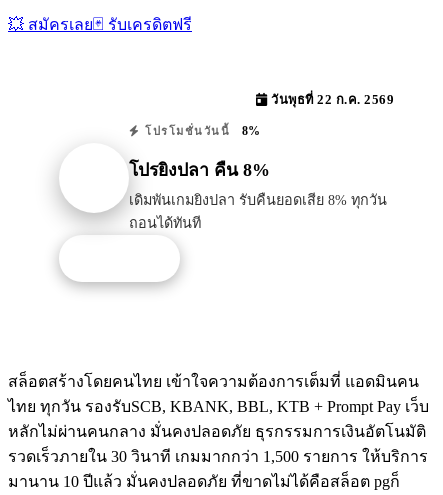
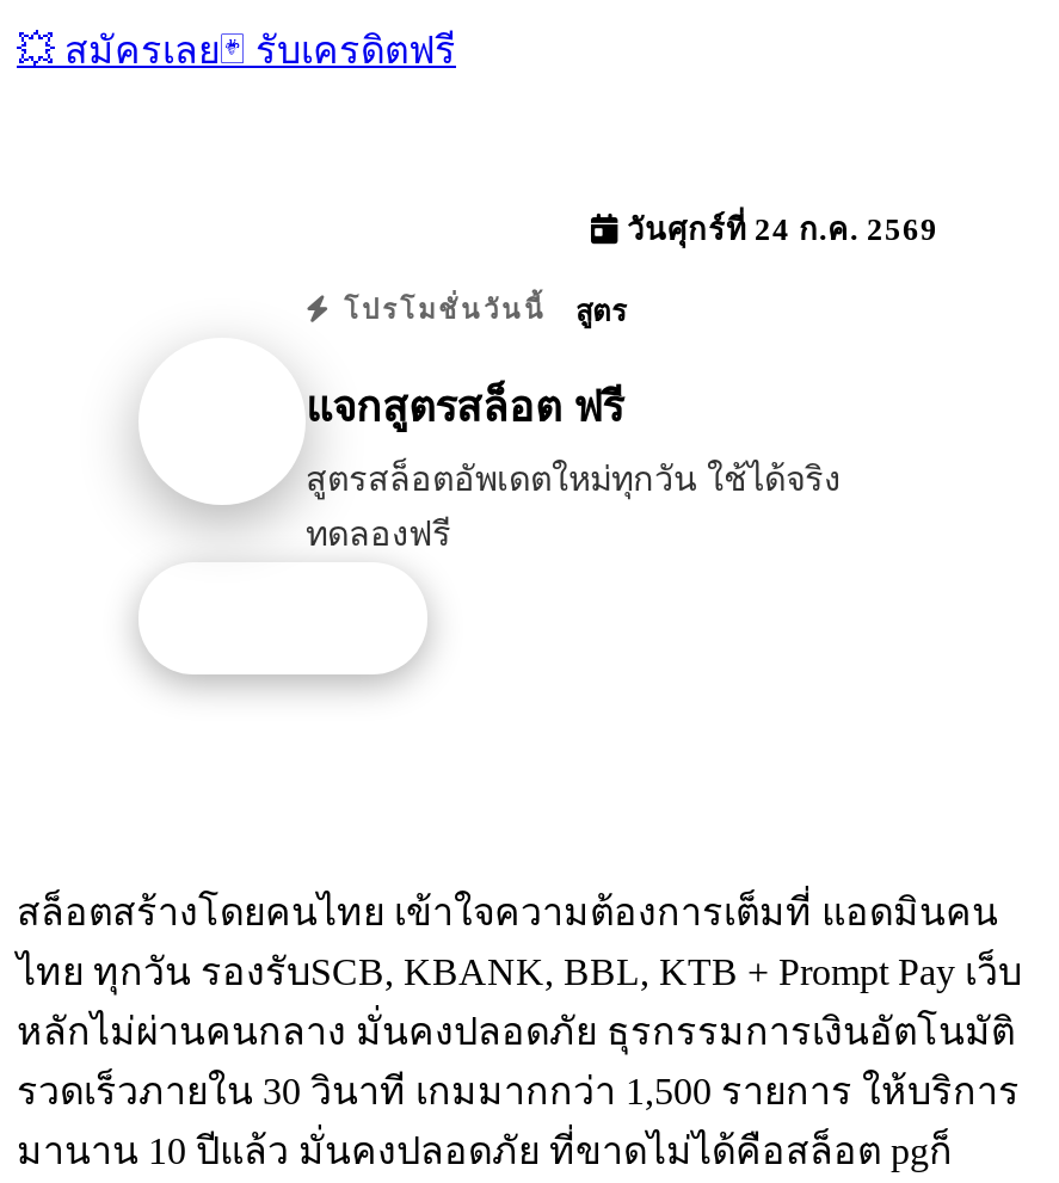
[267,93,394,107] วันพุธที่ 22 ก.ค. 2569 -> [618,213,938,247] วันศุกร์ที่ 24 ก.ค. 2569
[242,124,260,138] 8% -> [575,294,626,328] สูตร
[129,160,270,180] โปรยิงปลา คืน 8% -> [306,384,623,432] แจกสูตรสล็อต ฟรี
[129,192,387,231] เดิมพันเกมยิงปลา รับคืนยอดเสีย 8% ทุกวัน | ถอนได้ทันที -> [306,461,841,554] สูตรสล็อตอัพเดตใหม่ทุกวัน ใช้ได้จริง | ทดลองฟรี

